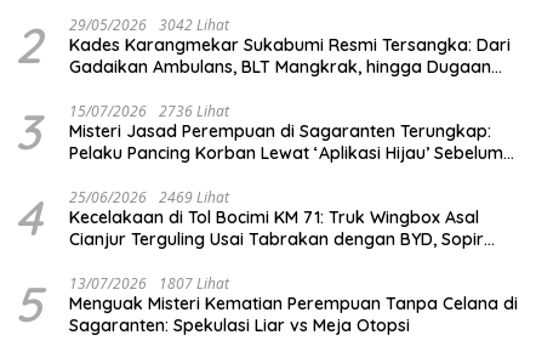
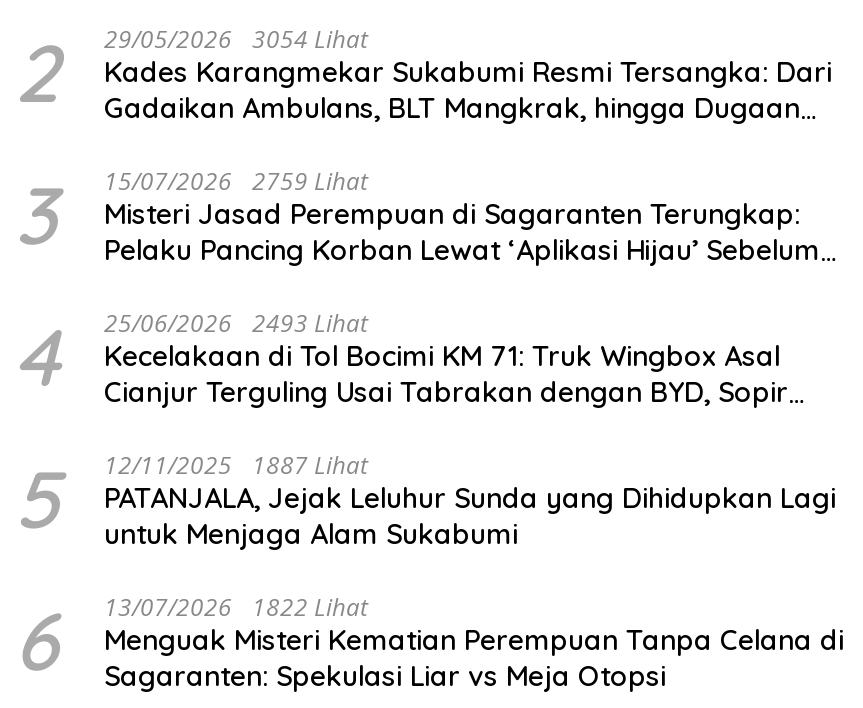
[15,14,511,77] 2 29/05/2026 3042 Lihat Kades Karangmekar Sukabumi Resmi Tersangka: Dari Gadaikan Ambulans, BLT Mangkrak, hingga Dugaan -> [14,23,832,127] 2 29/05/2026 3054 Lihat Kades Karangmekar Sukabumi Resmi Tersangka: Dari Gadaikan Ambulans, BLT Mangkrak, hingga Dugaan
[15,100,503,163] 3 15/07/2026 2736 Lihat Misteri Jasad Perempuan di Sagaranten Terungkap: Pelaku Pancing Korban Lewat ‘Aplikasi Hijau’ Sebelum -> [14,165,820,269] 3 15/07/2026 2759 Lihat Misteri Jasad Perempuan di Sagaranten Terungkap: Pelaku Pancing Korban Lewat ‘Aplikasi Hijau’ Sebelum
[15,186,484,249] 4 25/06/2026 2469 Lihat Kecelakaan di Tol Bocimi KM 71: Truk Wingbox Asal Cianjur Terguling Usai Tabrakan dengan BYD, Sopir -> [14,307,788,411] 4 25/06/2026 2493 Lihat Kecelakaan di Tol Bocimi KM 71: Truk Wingbox Asal Cianjur Terguling Usai Tabrakan dengan BYD, Sopir
[69,272,229,293] 13/07/2026 1807 Lihat -> [14,449,836,691] 12/11/2025 1887 Lihat | PATANJALA, Jejak Leluhur Sunda yang Dihidupkan Lagi | untuk Menjaga Alam Sukabumi | 6 | 13/07/2026 1822 Lihat

